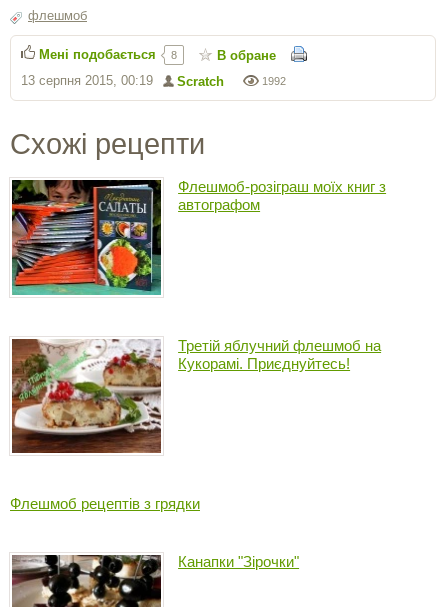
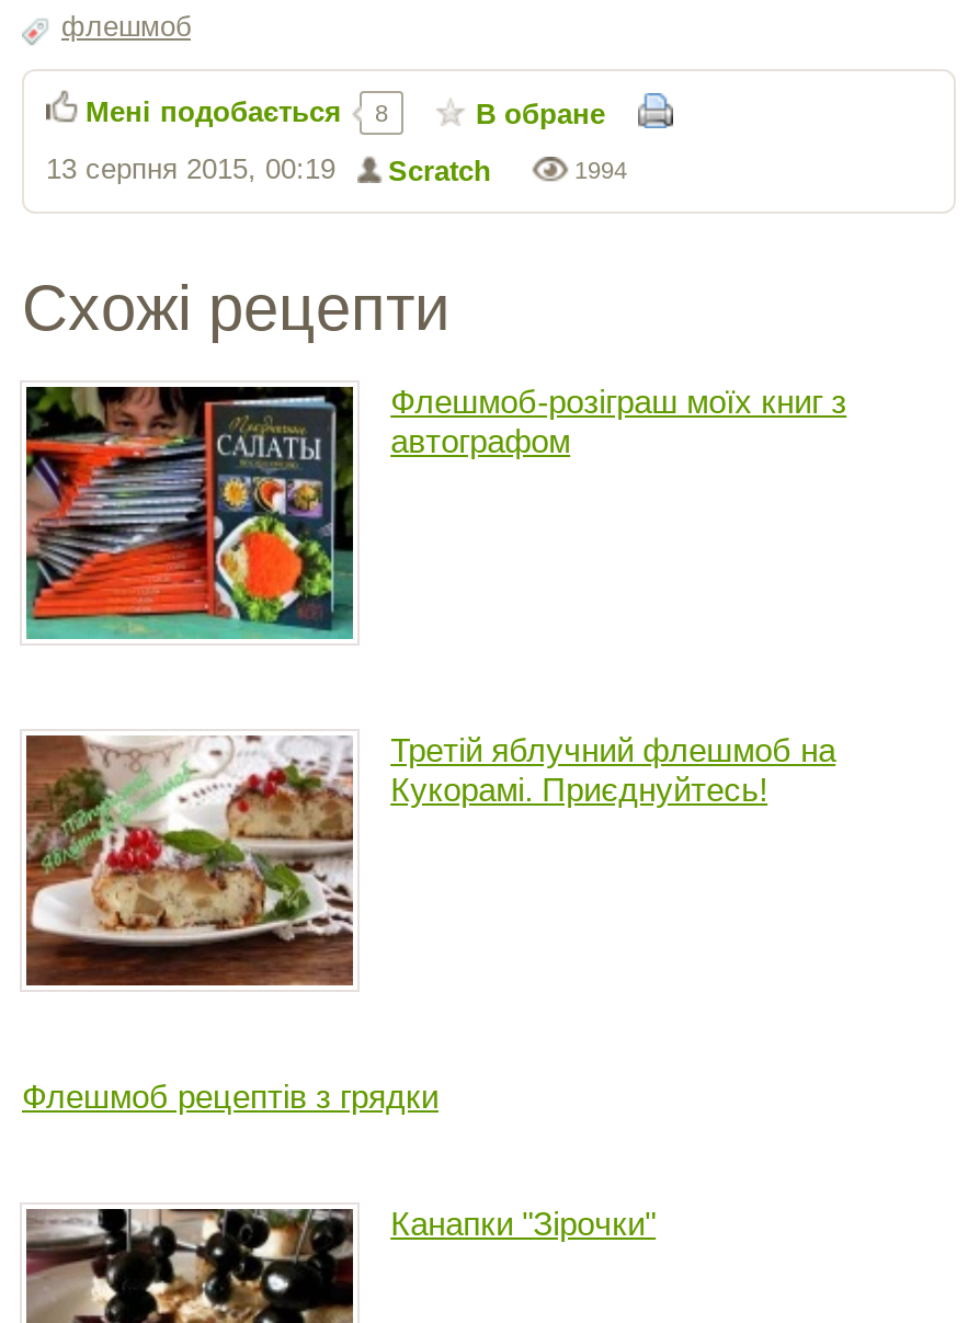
[262,75,286,87] 1992 -> [574,157,627,184] 1994

